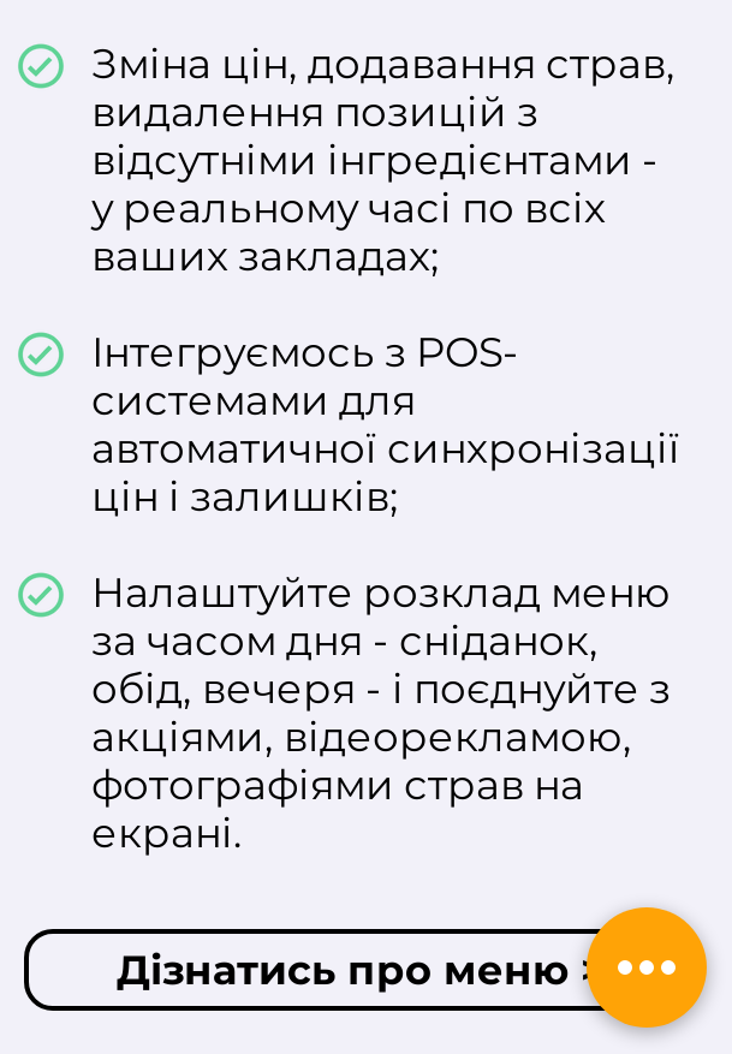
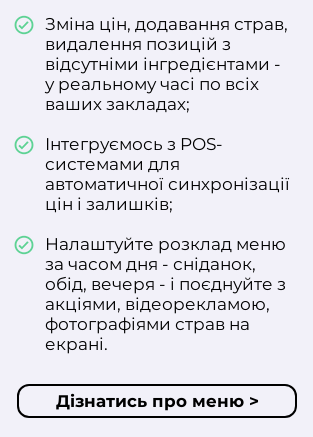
[589,903,712,1037] [image] -> [252,374,302,428] [image]

